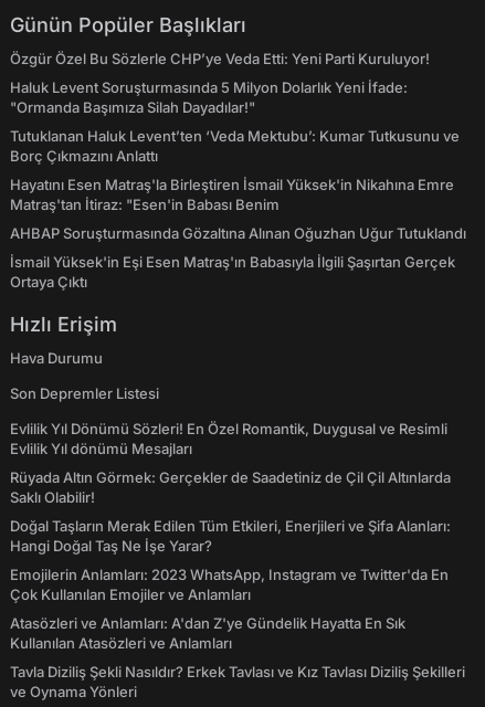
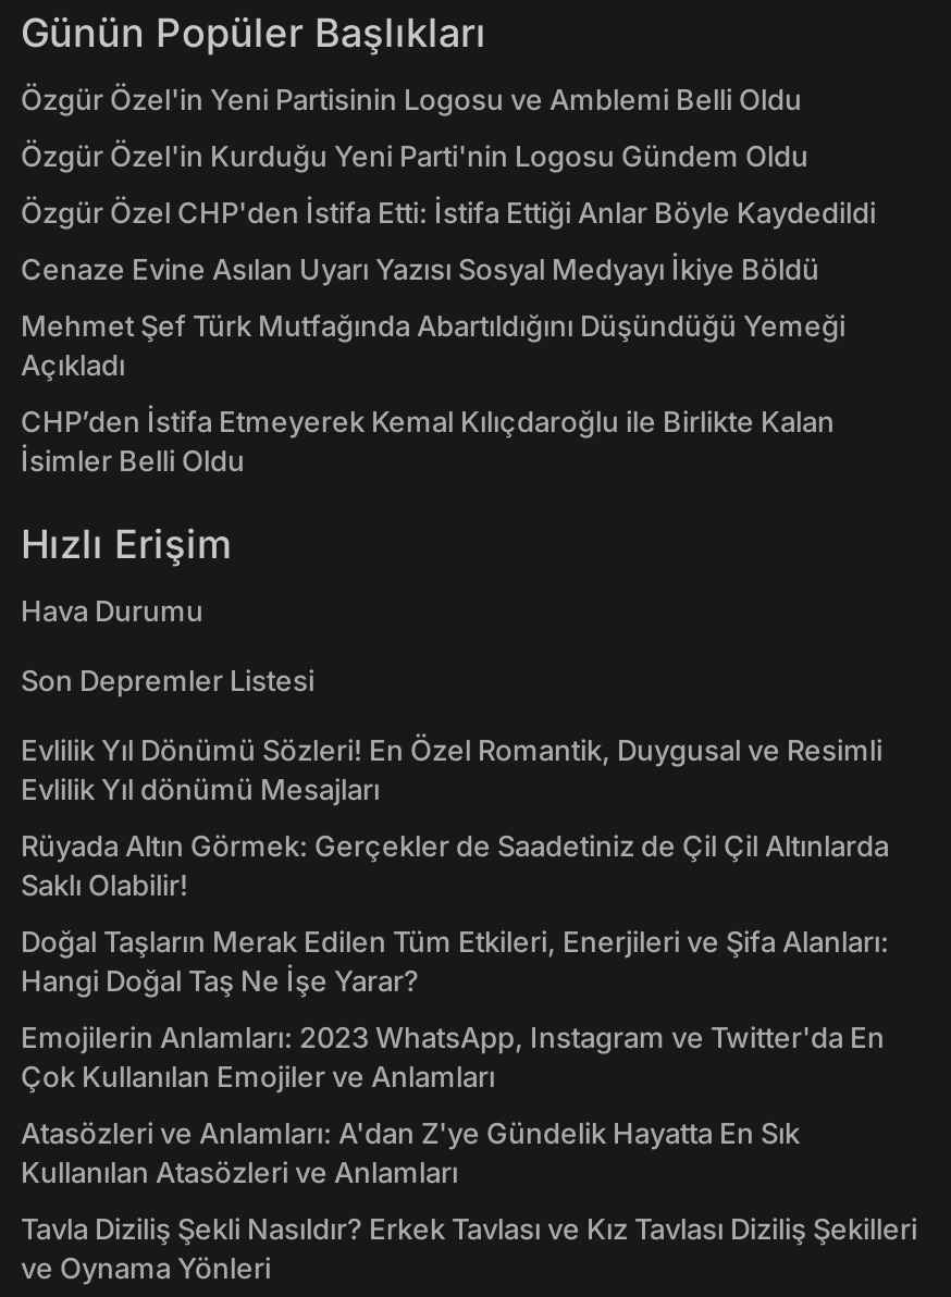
[10,50,430,67] Özgür Özel Bu Sözlerle CHP’ye Veda Etti: Yeni Parti Kuruluyor! -> [21,82,802,116] Özgür Özel'in Yeni Partisinin Logosu ve Amblemi Belli Oldu
[10,78,408,116] Haluk Levent Soruşturmasında 5 Milyon Dolarlık Yeni İfade: | "Ormanda Başımıza Silah Dayadılar!" -> [21,138,808,173] Özgür Özel'in Kurduğu Yeni Parti'nin Logosu Gündem Oldu
[10,127,460,165] Tutuklanan Haluk Levent’ten ‘Veda Mektubu’: Kumar Tutkusunu ve | Borç Çıkmazını Anlattı -> [21,195,876,230] Özgür Özel CHP'den İstifa Etti: İstifa Ettiği Anlar Böyle Kaydedildi
[10,176,454,213] Hayatını Esen Matraş'la Birleştiren İsmail Yüksek'in Nikahına Emre | Matraş'tan İtiraz: "Esen'in Babası Benim -> [21,251,819,286] Cenaze Evine Asılan Uyarı Yazısı Sosyal Medyayı İkiye Böldü
[10,224,466,242] AHBAP Soruşturmasında Gözaltına Alınan Oğuzhan Uğur Tutuklandı -> [21,308,845,382] Mehmet Şef Türk Mutfağında Abartıldığını Düşündüğü Yemeği | Açıkladı
[10,253,455,291] İsmail Yüksek'in Eşi Esen Matraş'ın Babasıyla İlgili Şaşırtan Gerçek | Ortaya Çıktı -> [21,404,835,478] CHP’den İstifa Etmeyerek Kemal Kılıçdaroğlu ile Birlikte Kalan | İsimler Belli Oldu

